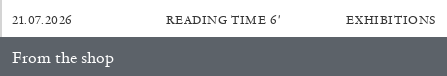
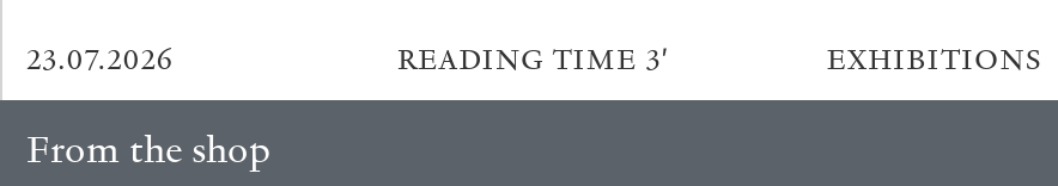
[12,13,281,27] 21.07.2026 | READING TIME 6′ -> [26,43,670,76] 23.07.2026 | READING TIME 3′

